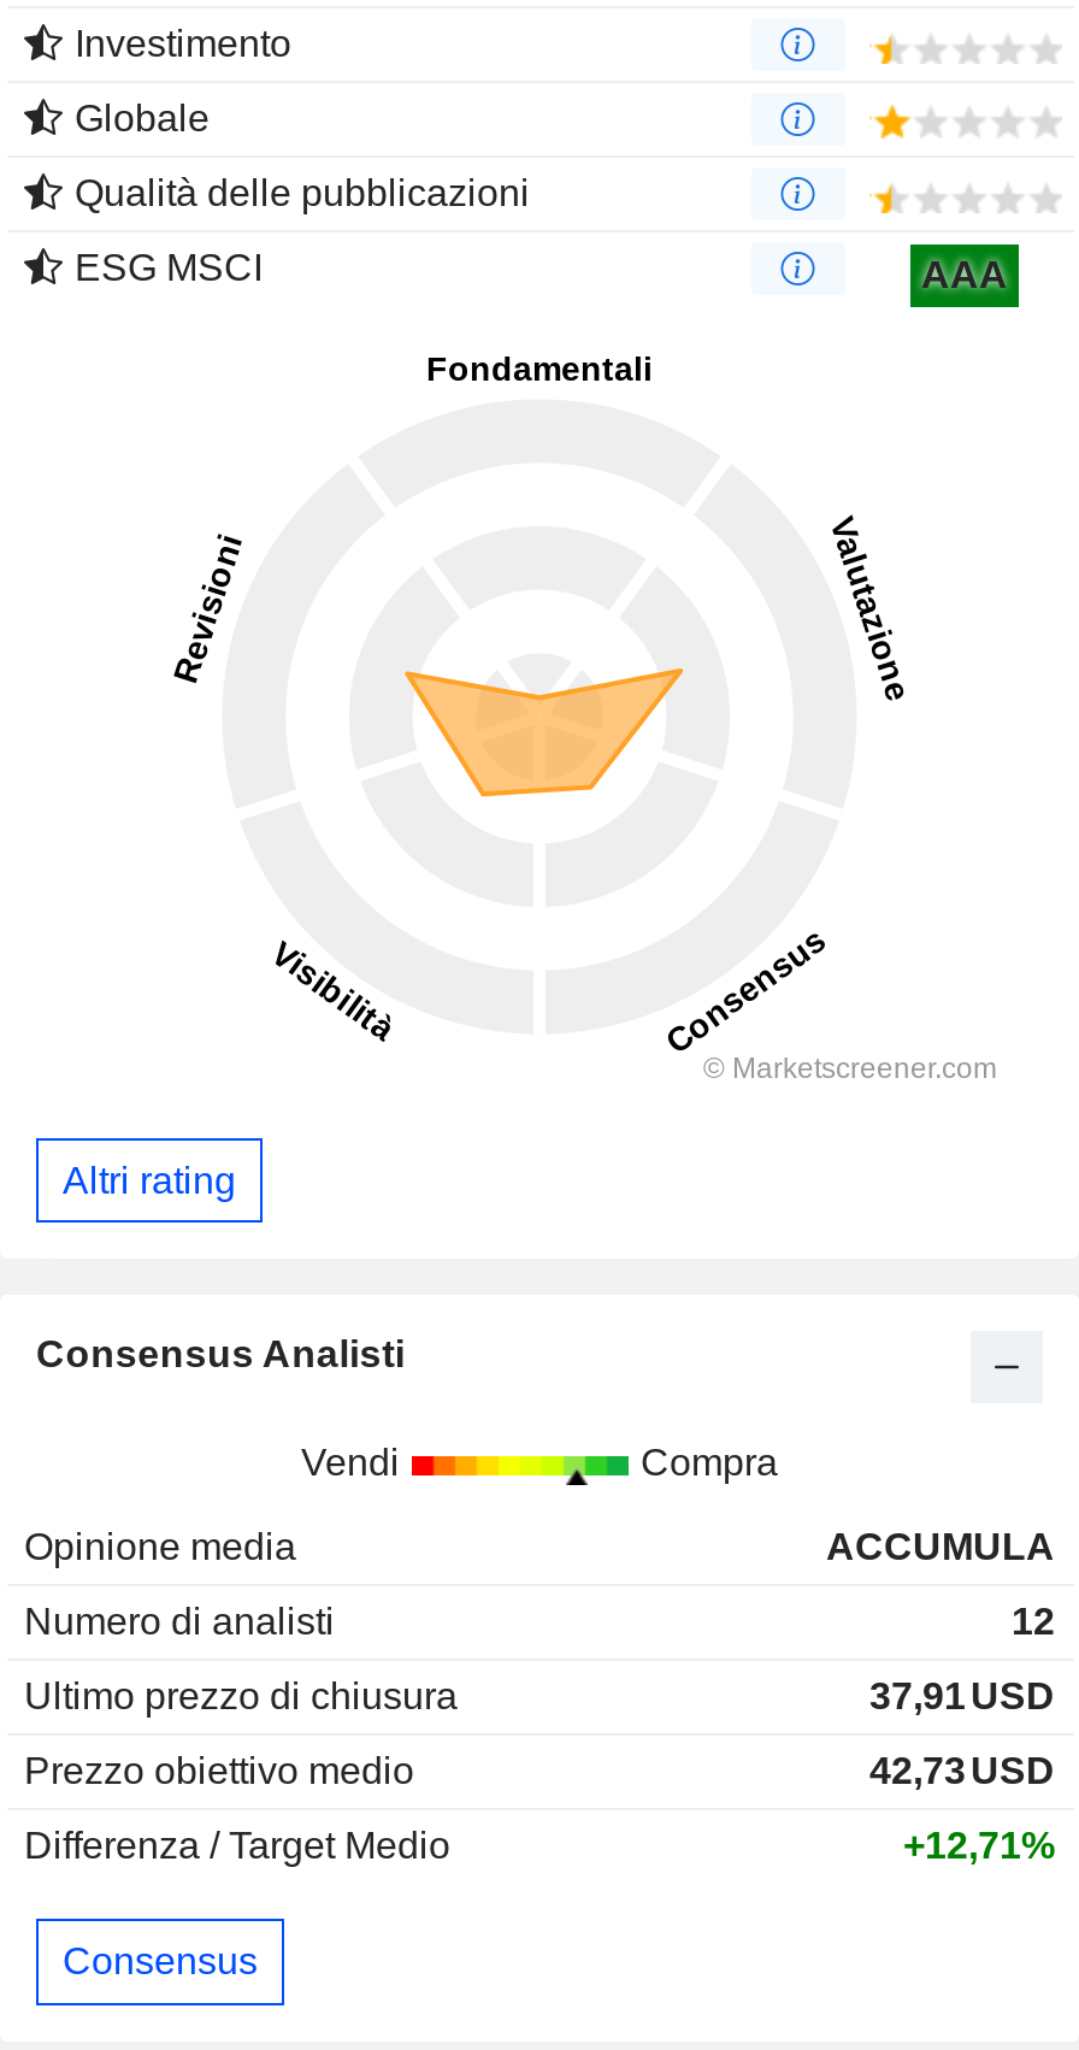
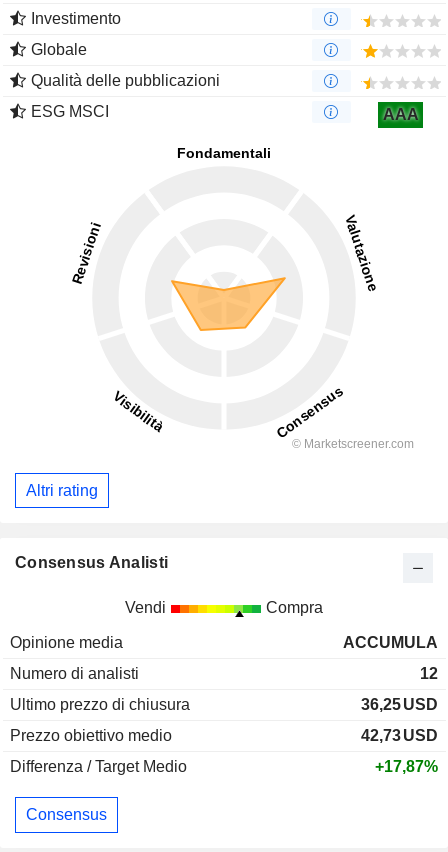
[869,1676,1055,1717] 37,91 USD -> [361,696,438,713] 36,25 USD
[903,1826,1055,1867] +12,71% -> [375,758,438,775] +17,87%

